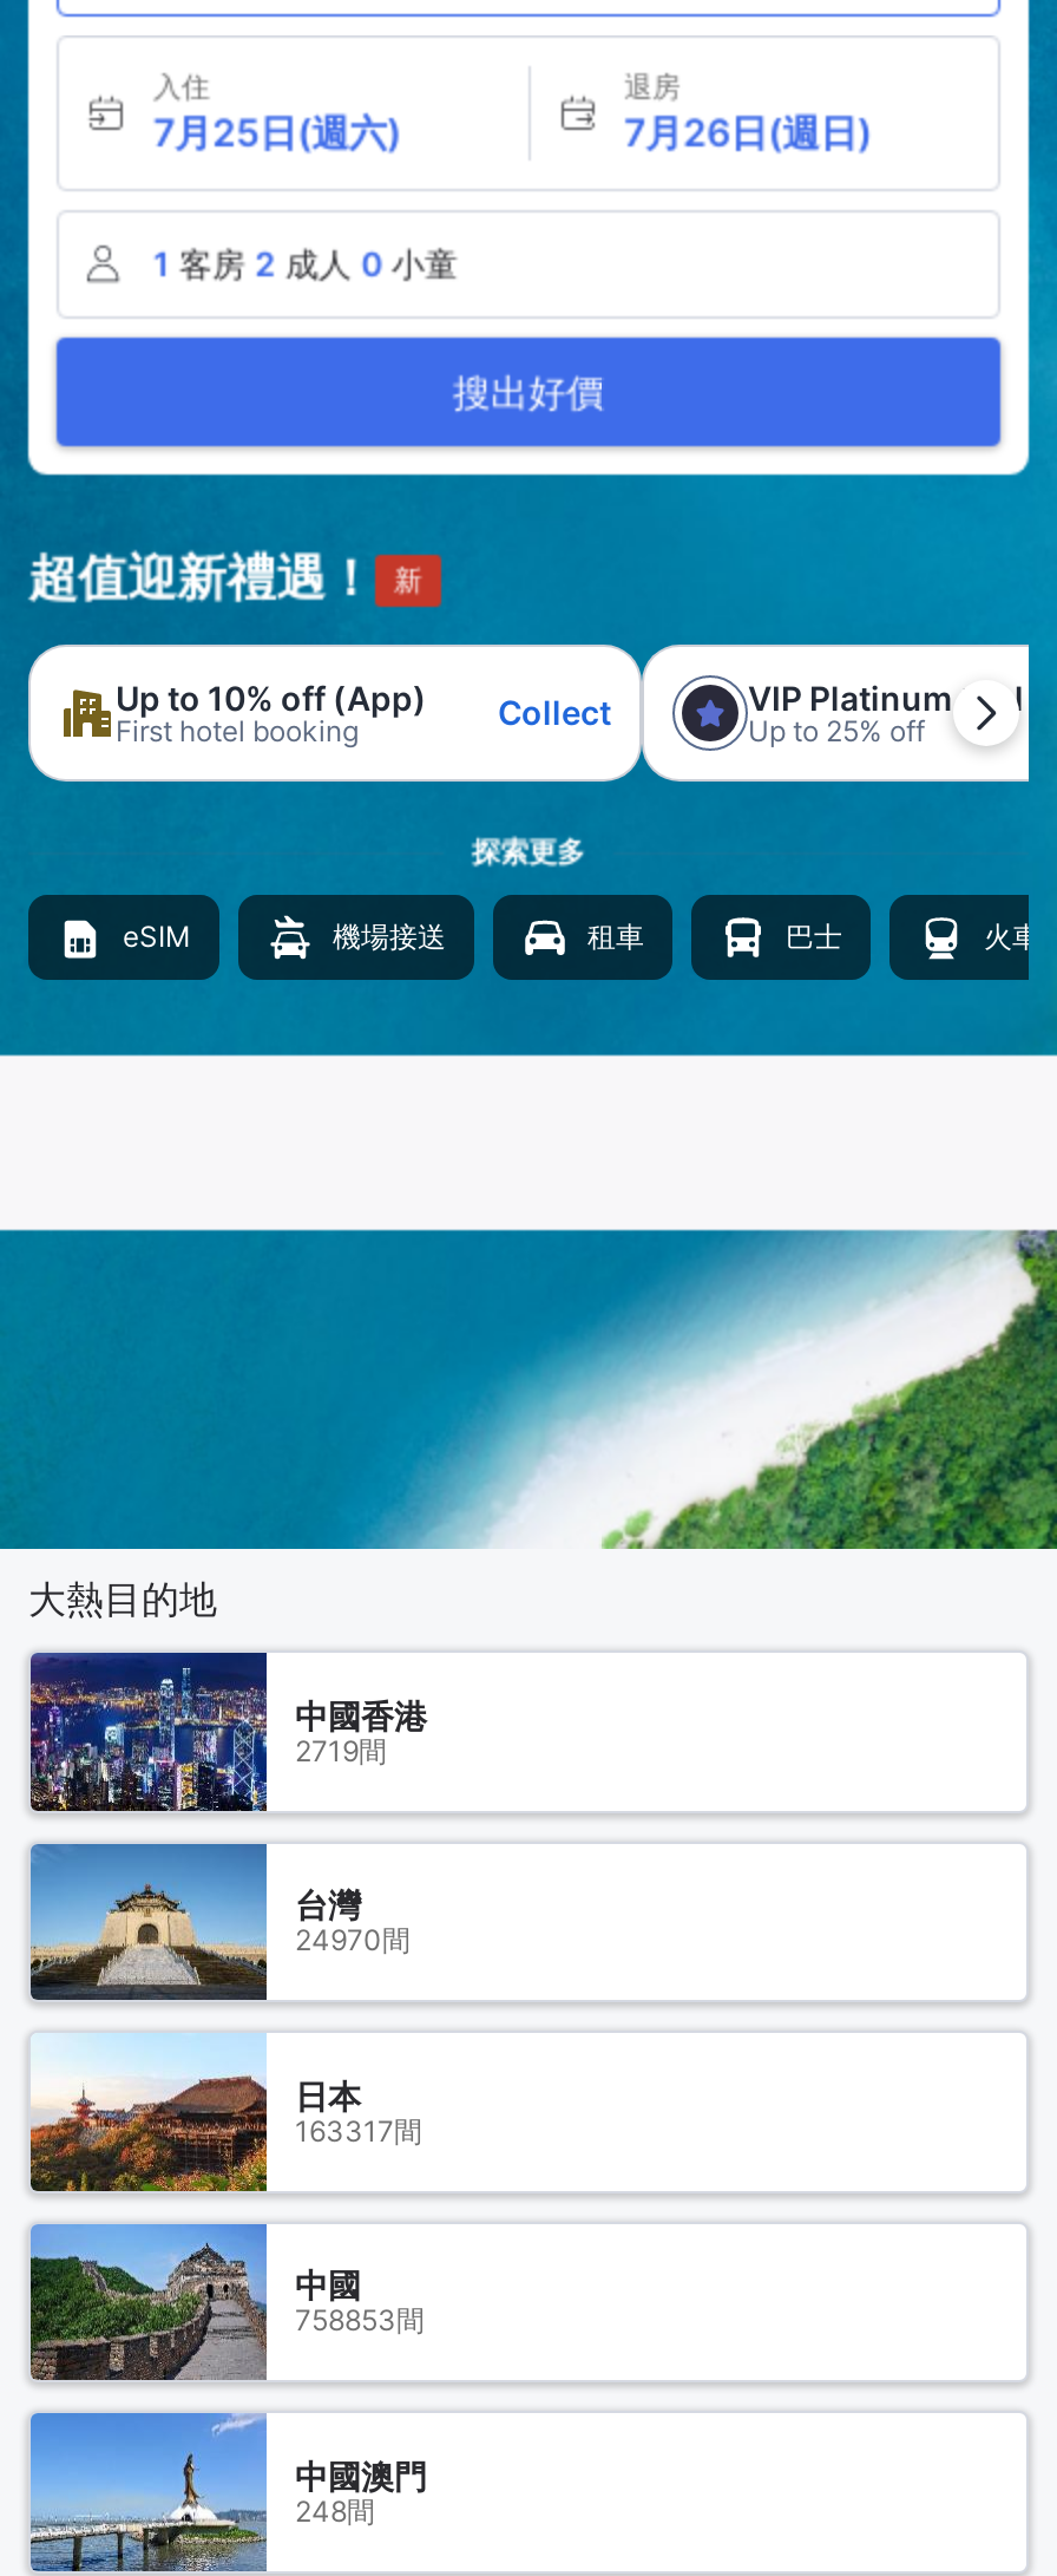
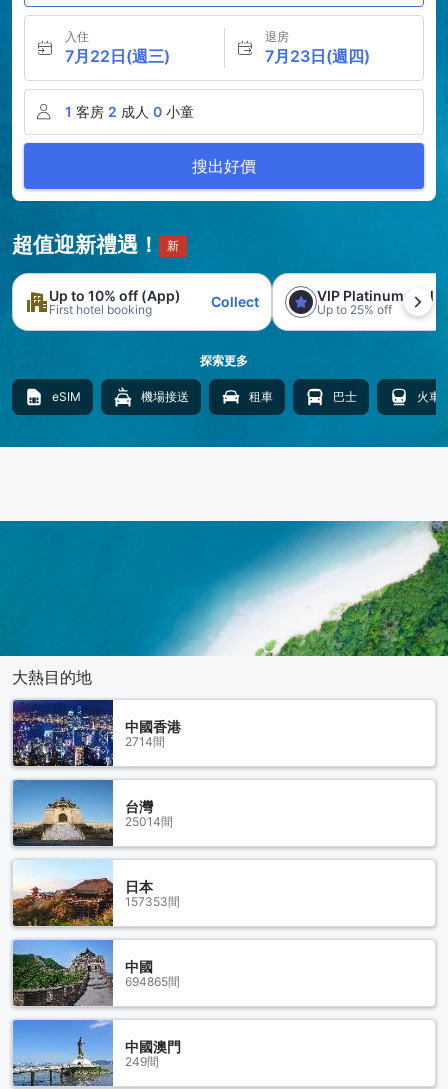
[153,109,401,156] 7月25日(週六) -> [65,46,170,66] 7月22日(週三)
[624,109,872,156] 7月26日(週日) -> [264,46,369,66] 7月23日(週四)
[295,1733,387,1768] 2719間 -> [125,733,165,748] 2714間
[295,1922,411,1958] 24970間 -> [125,813,173,828] 25014間
[295,2113,422,2148] 163317間 -> [125,893,180,908] 157353間
[295,2303,425,2338] 758853間 -> [125,973,180,988] 694865間
[295,2493,375,2528] 248間 -> [125,1053,159,1068] 249間

